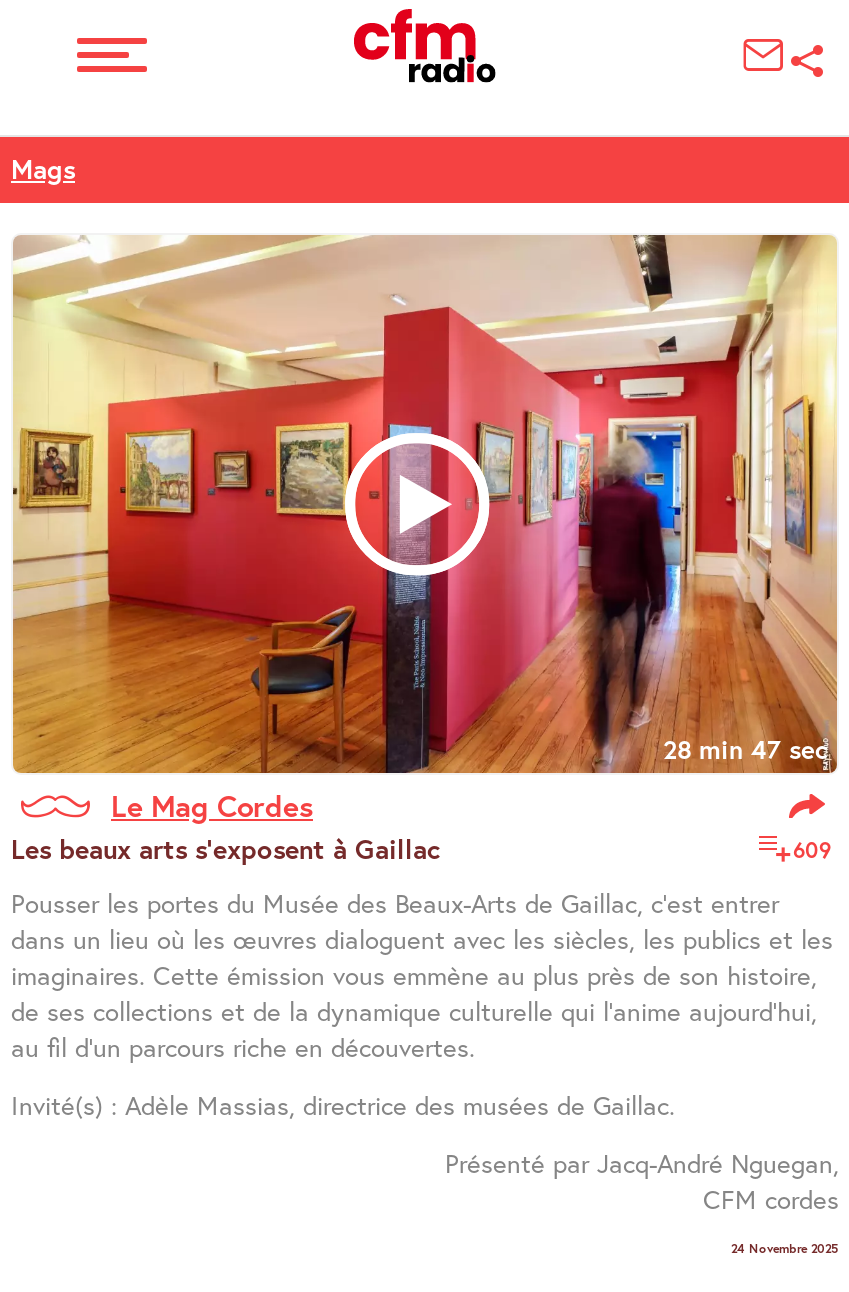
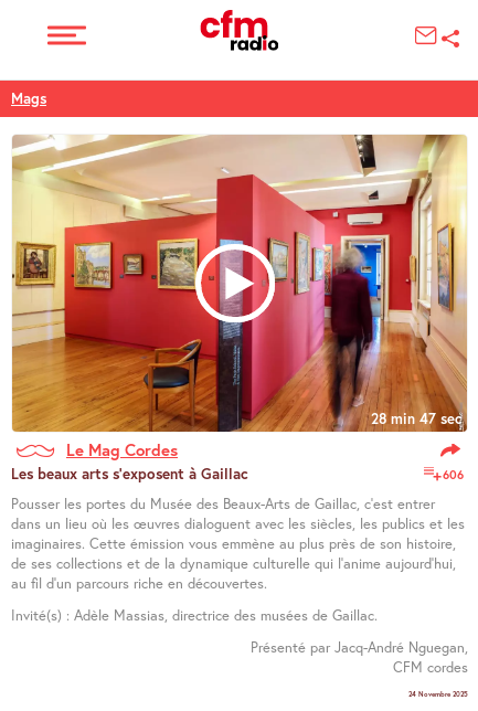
[793,836,831,864] 609 -> [443,467,464,482] 606

